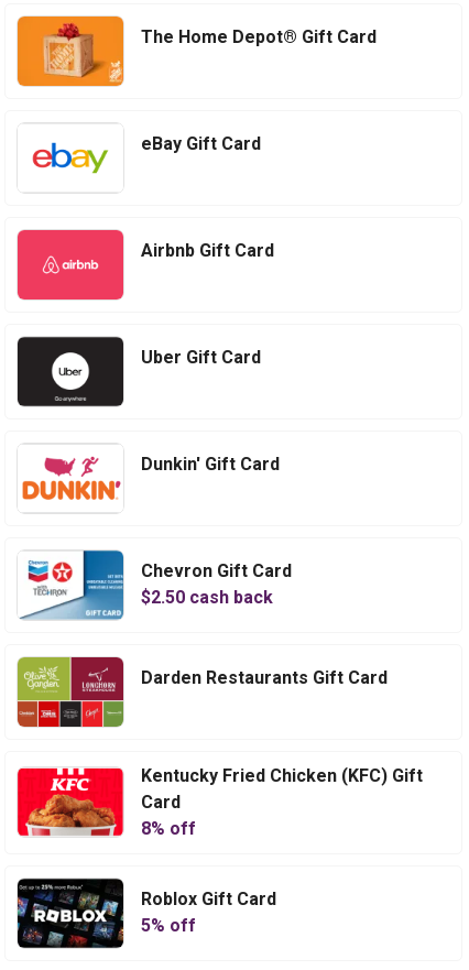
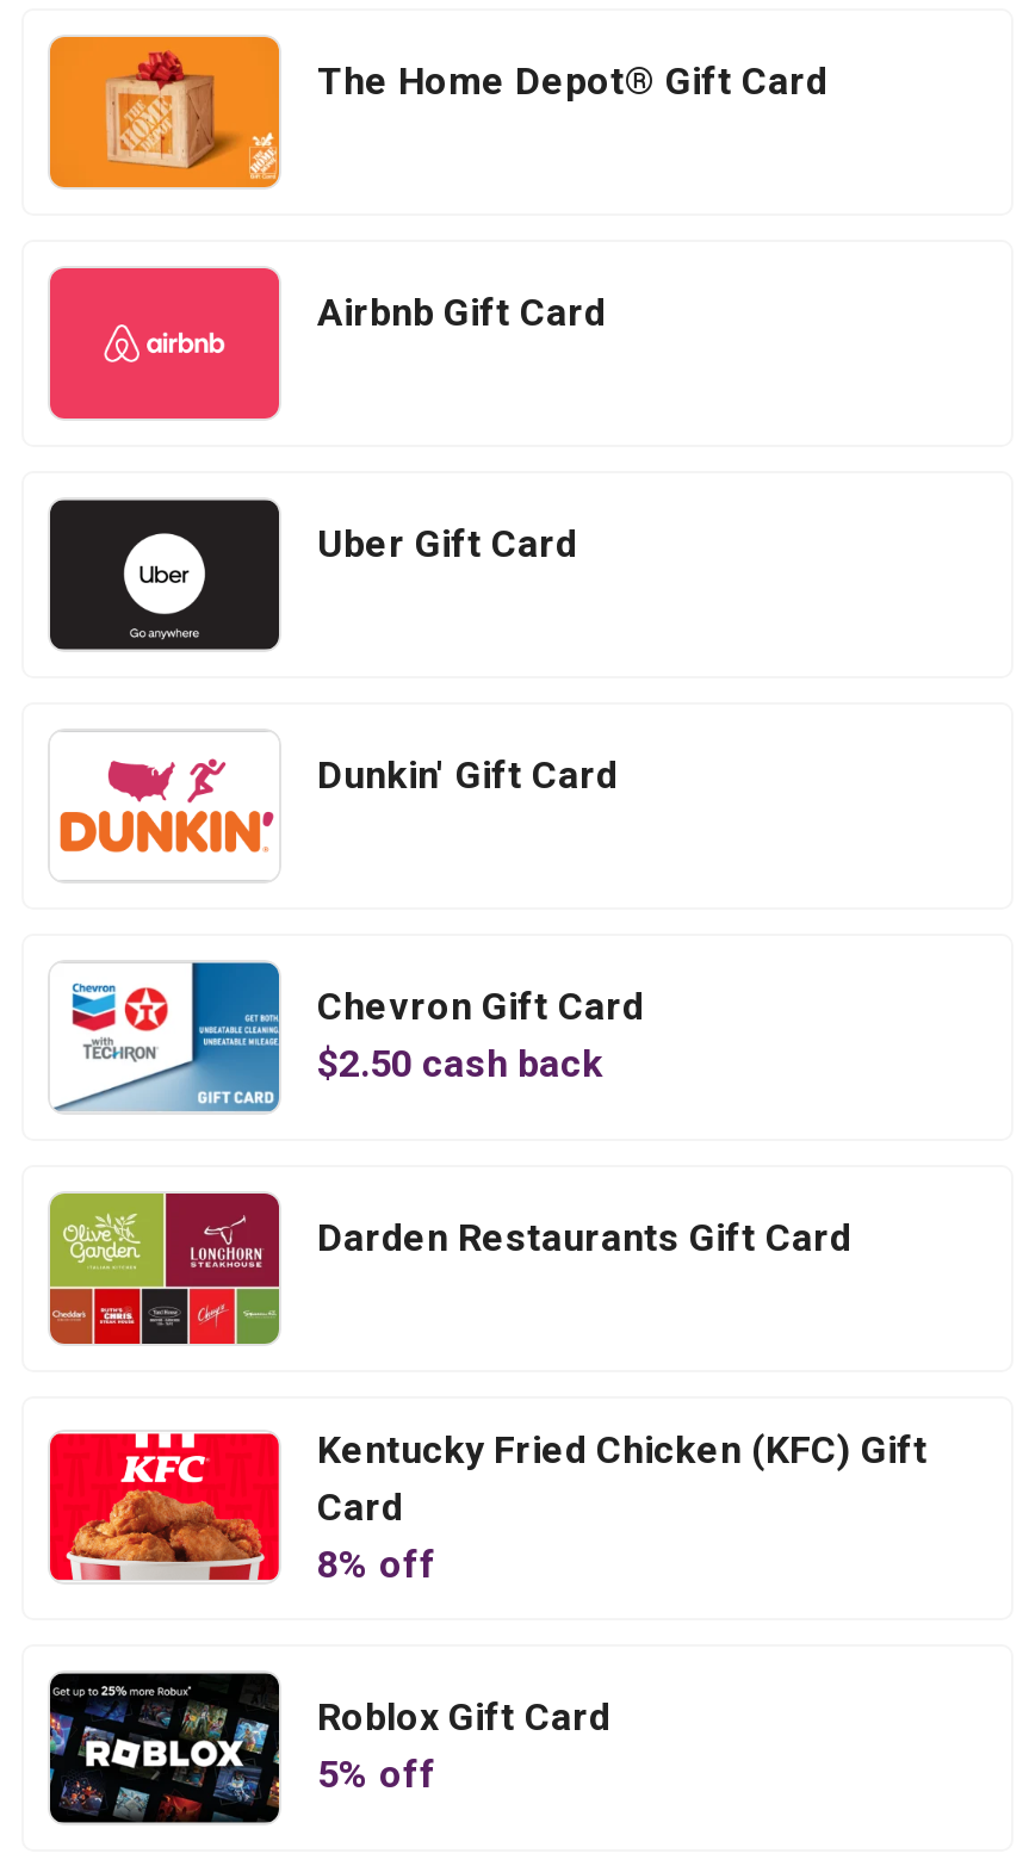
[18,123,261,193] [image] | eBay Gift Card -> none

